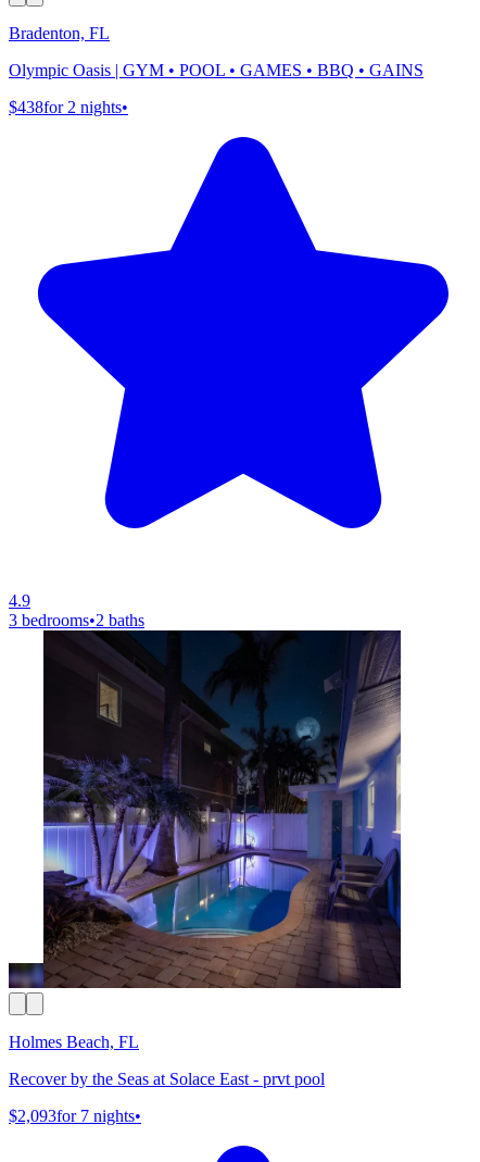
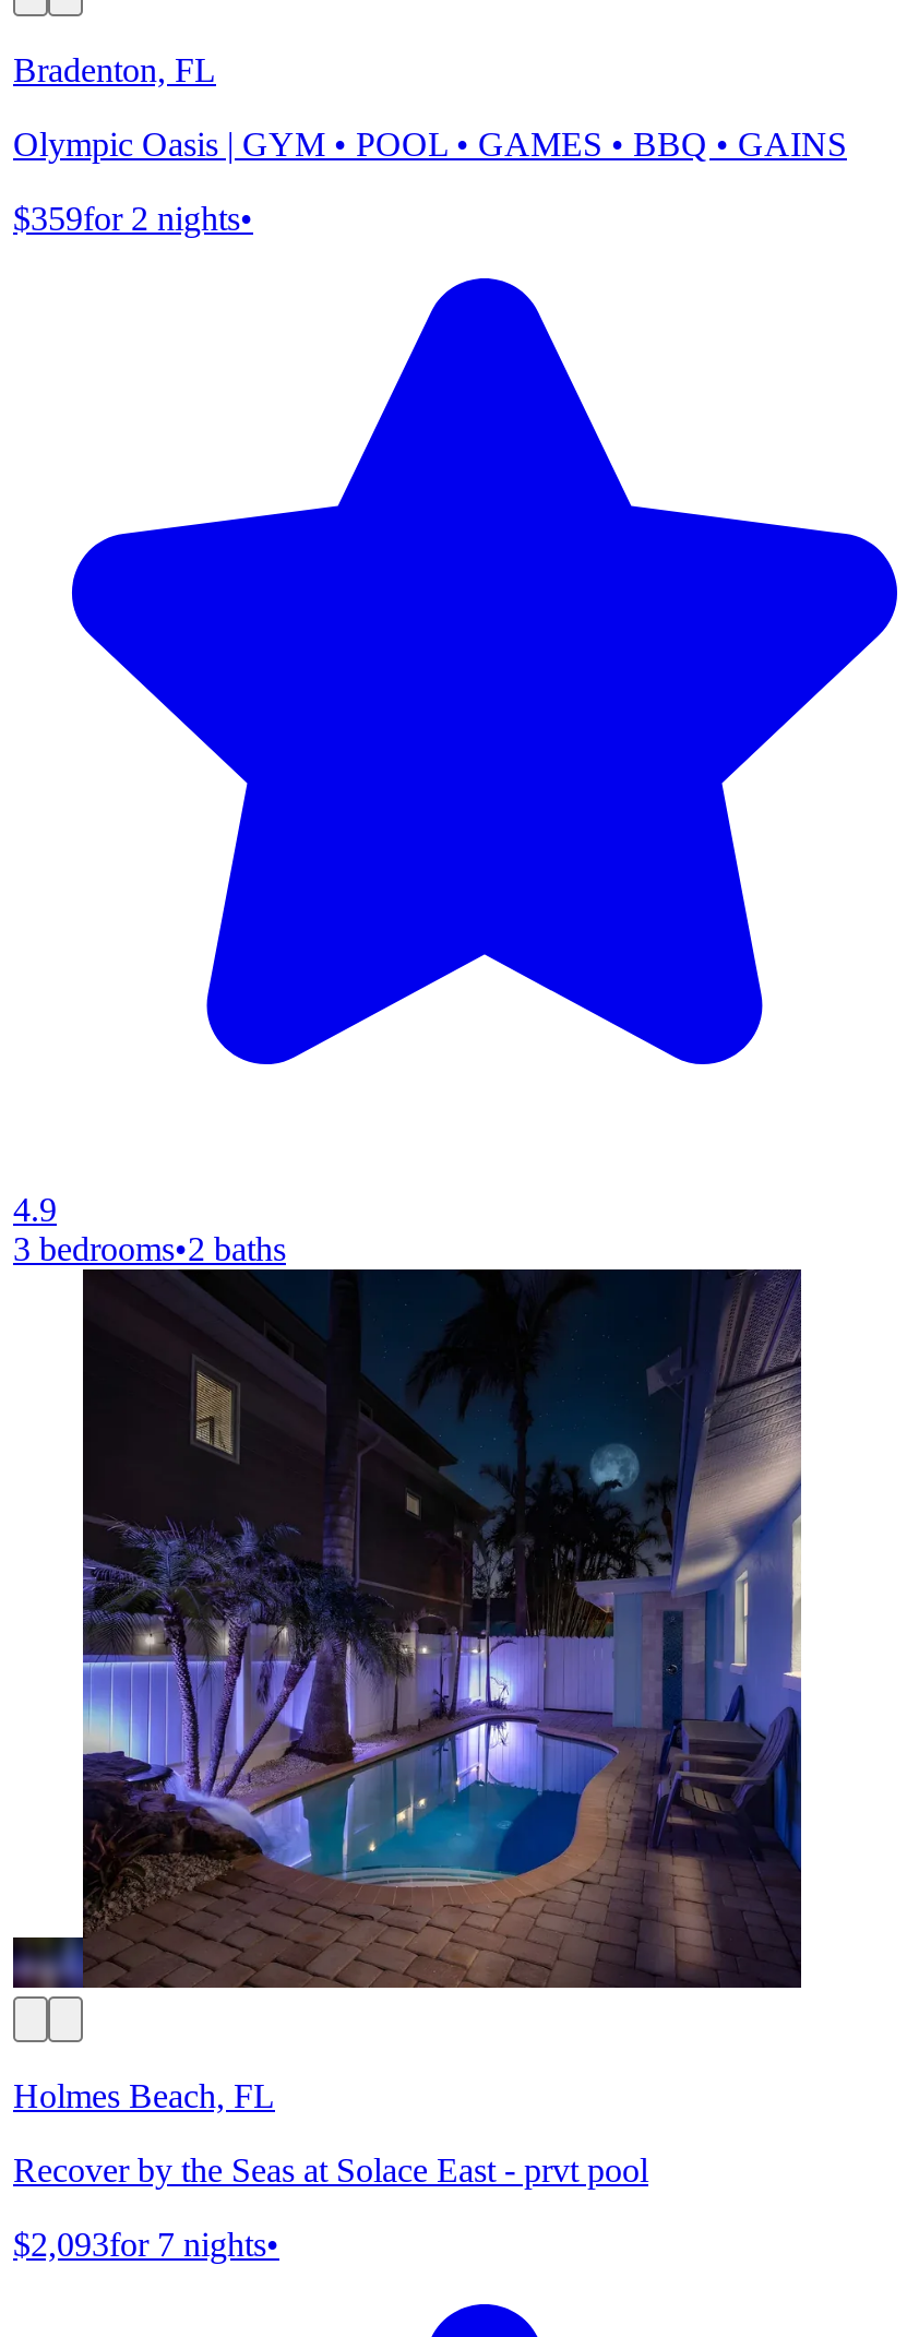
[9,97,128,116] $438for 2 nights• -> [13,199,253,236] $359for 2 nights•

